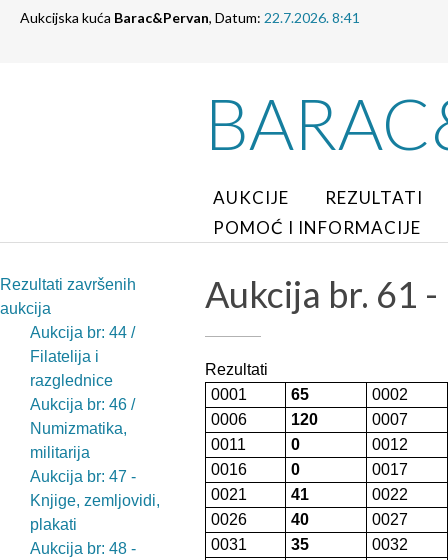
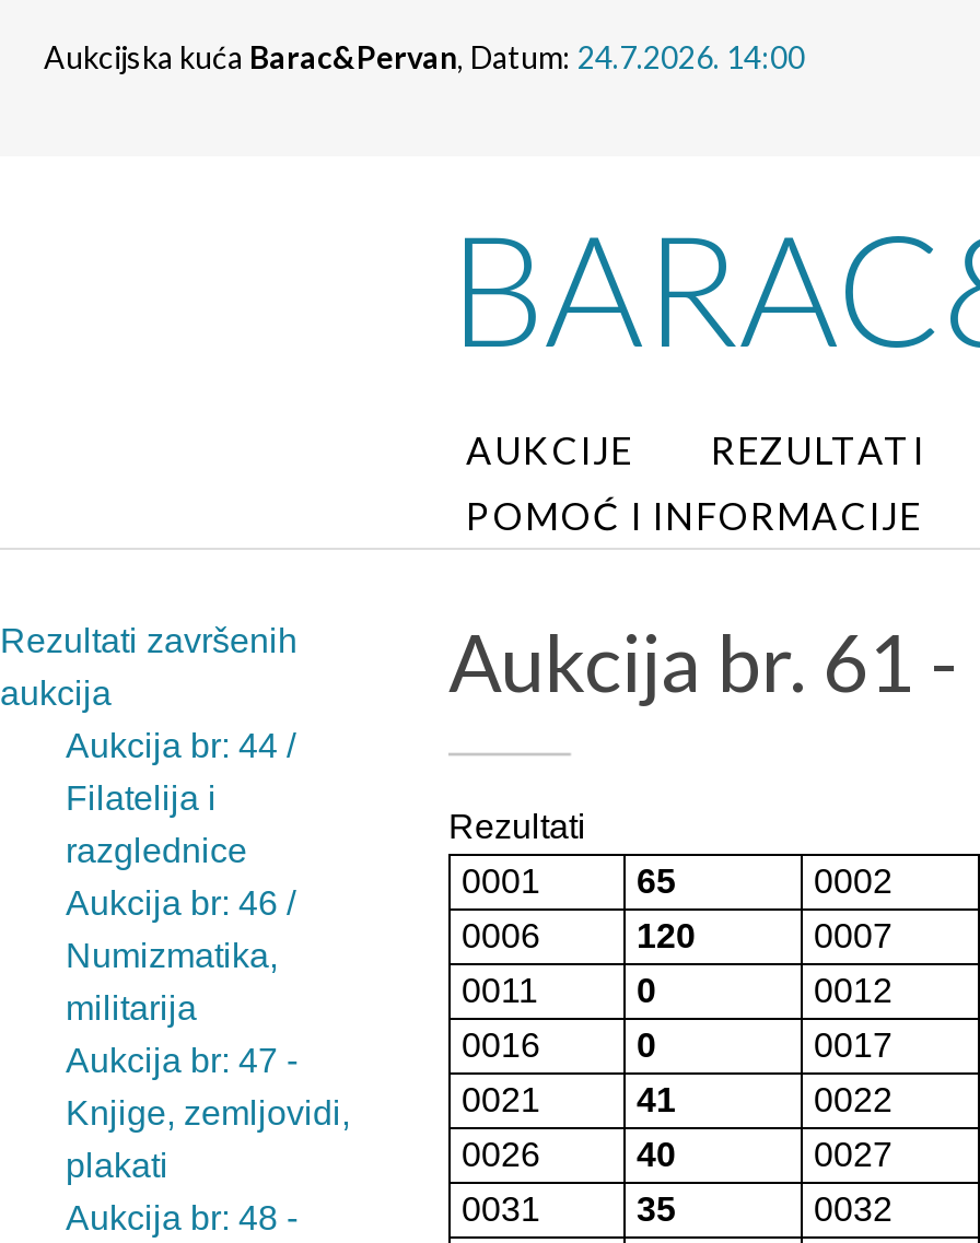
[20,9,360,26] Aukcijska kuća Barac&Pervan, Datum: 22.7.2026. 8:41 -> [44,38,805,75] Aukcijska kuća Barac&Pervan, Datum: 24.7.2026. 14:00

